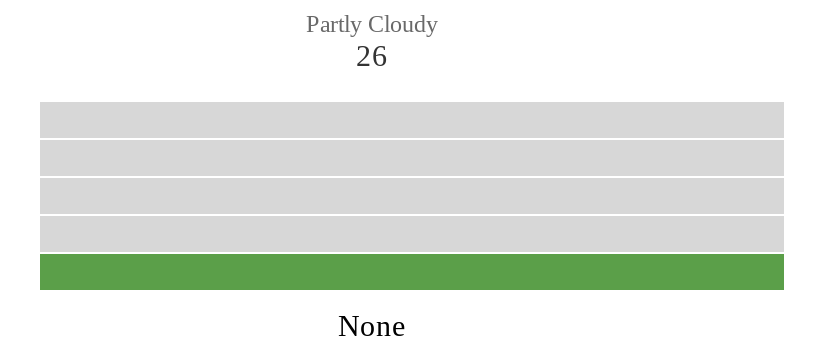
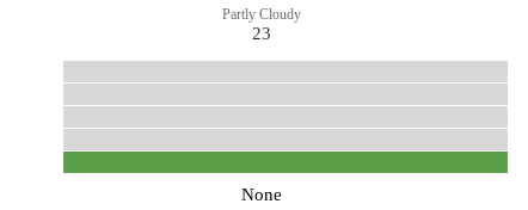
[356,39,388,71] 26 -> [252,23,271,42] 23

